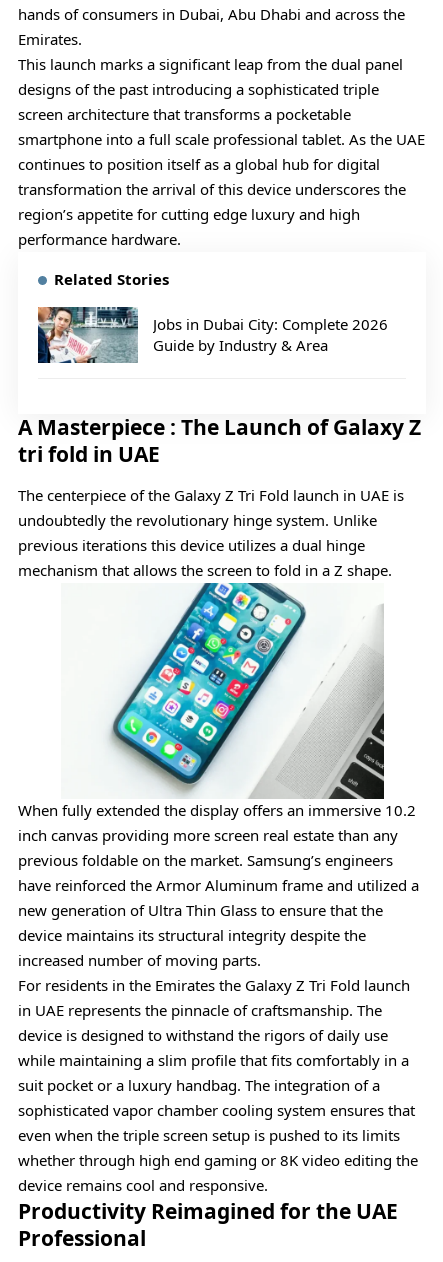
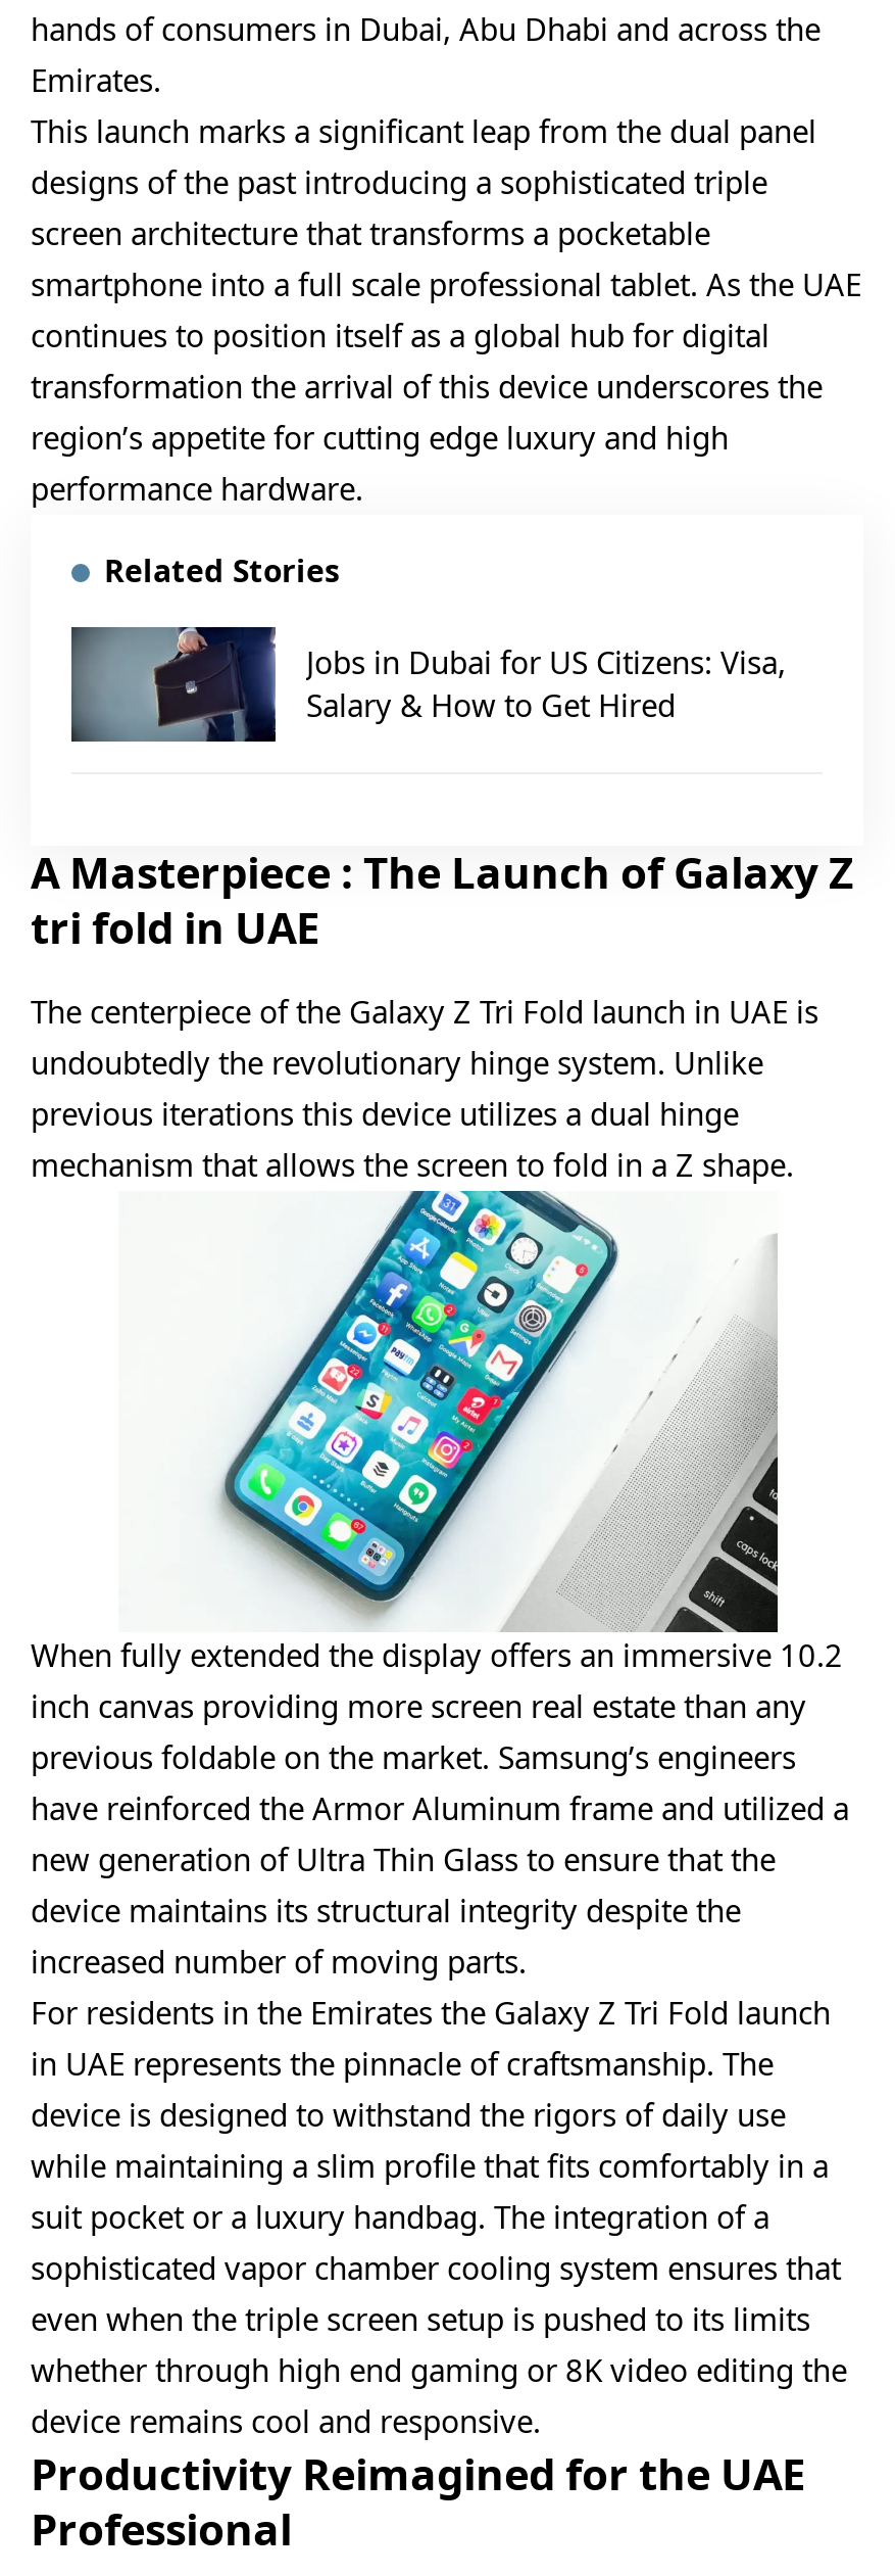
[37,306,388,364] [image] | Jobs in Dubai City: Complete 2026 | Guide by Industry & Area -> [69,625,786,742] [image] | Jobs in Dubai for US Citizens: Visa, | Salary & How to Get Hired

